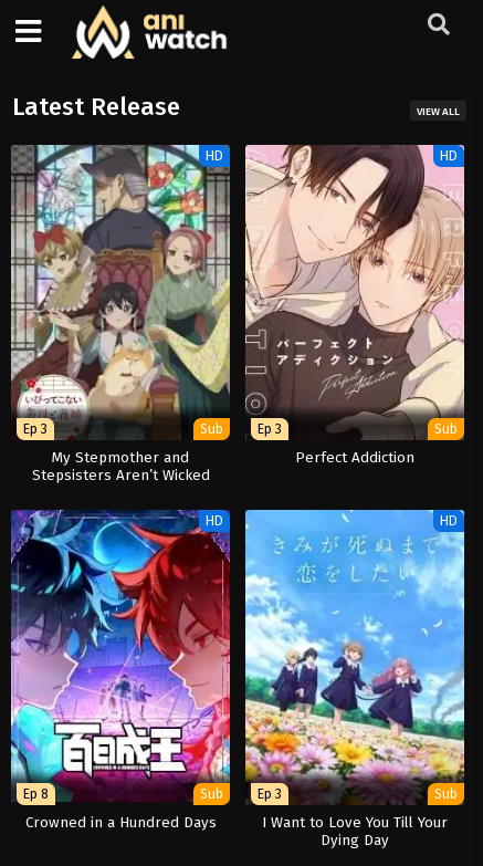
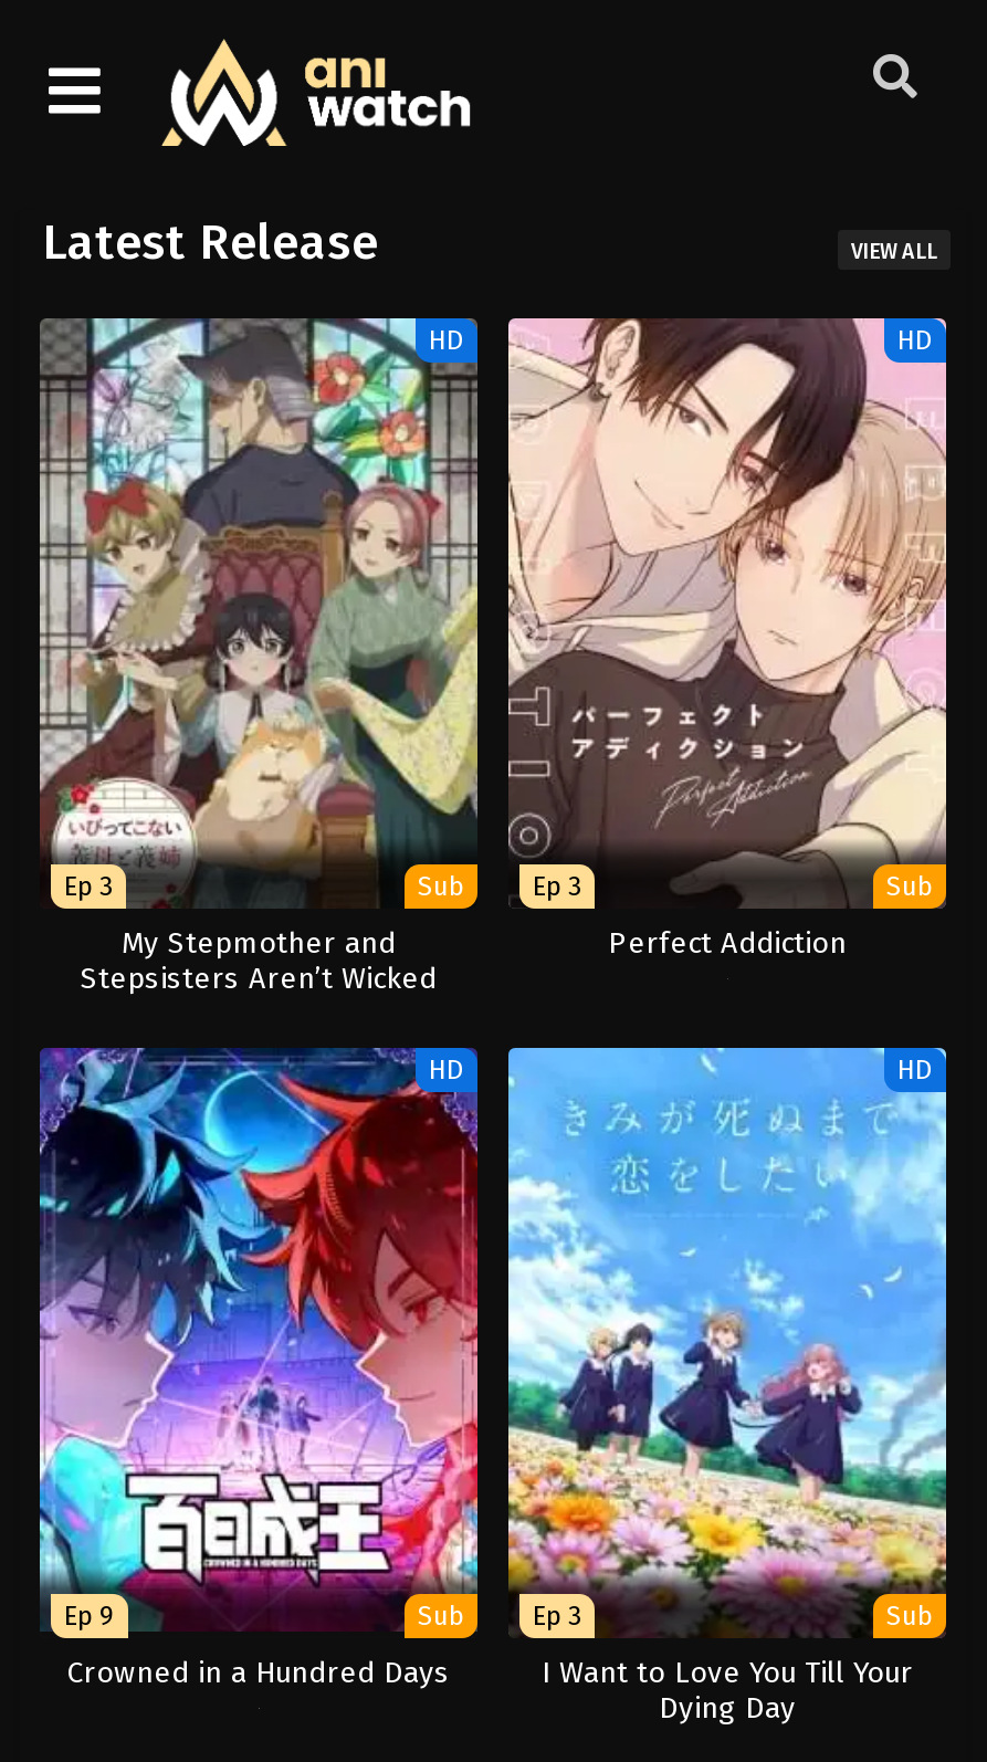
[23,787,49,802] Ep 8 -> [64,1601,115,1632] Ep 9

